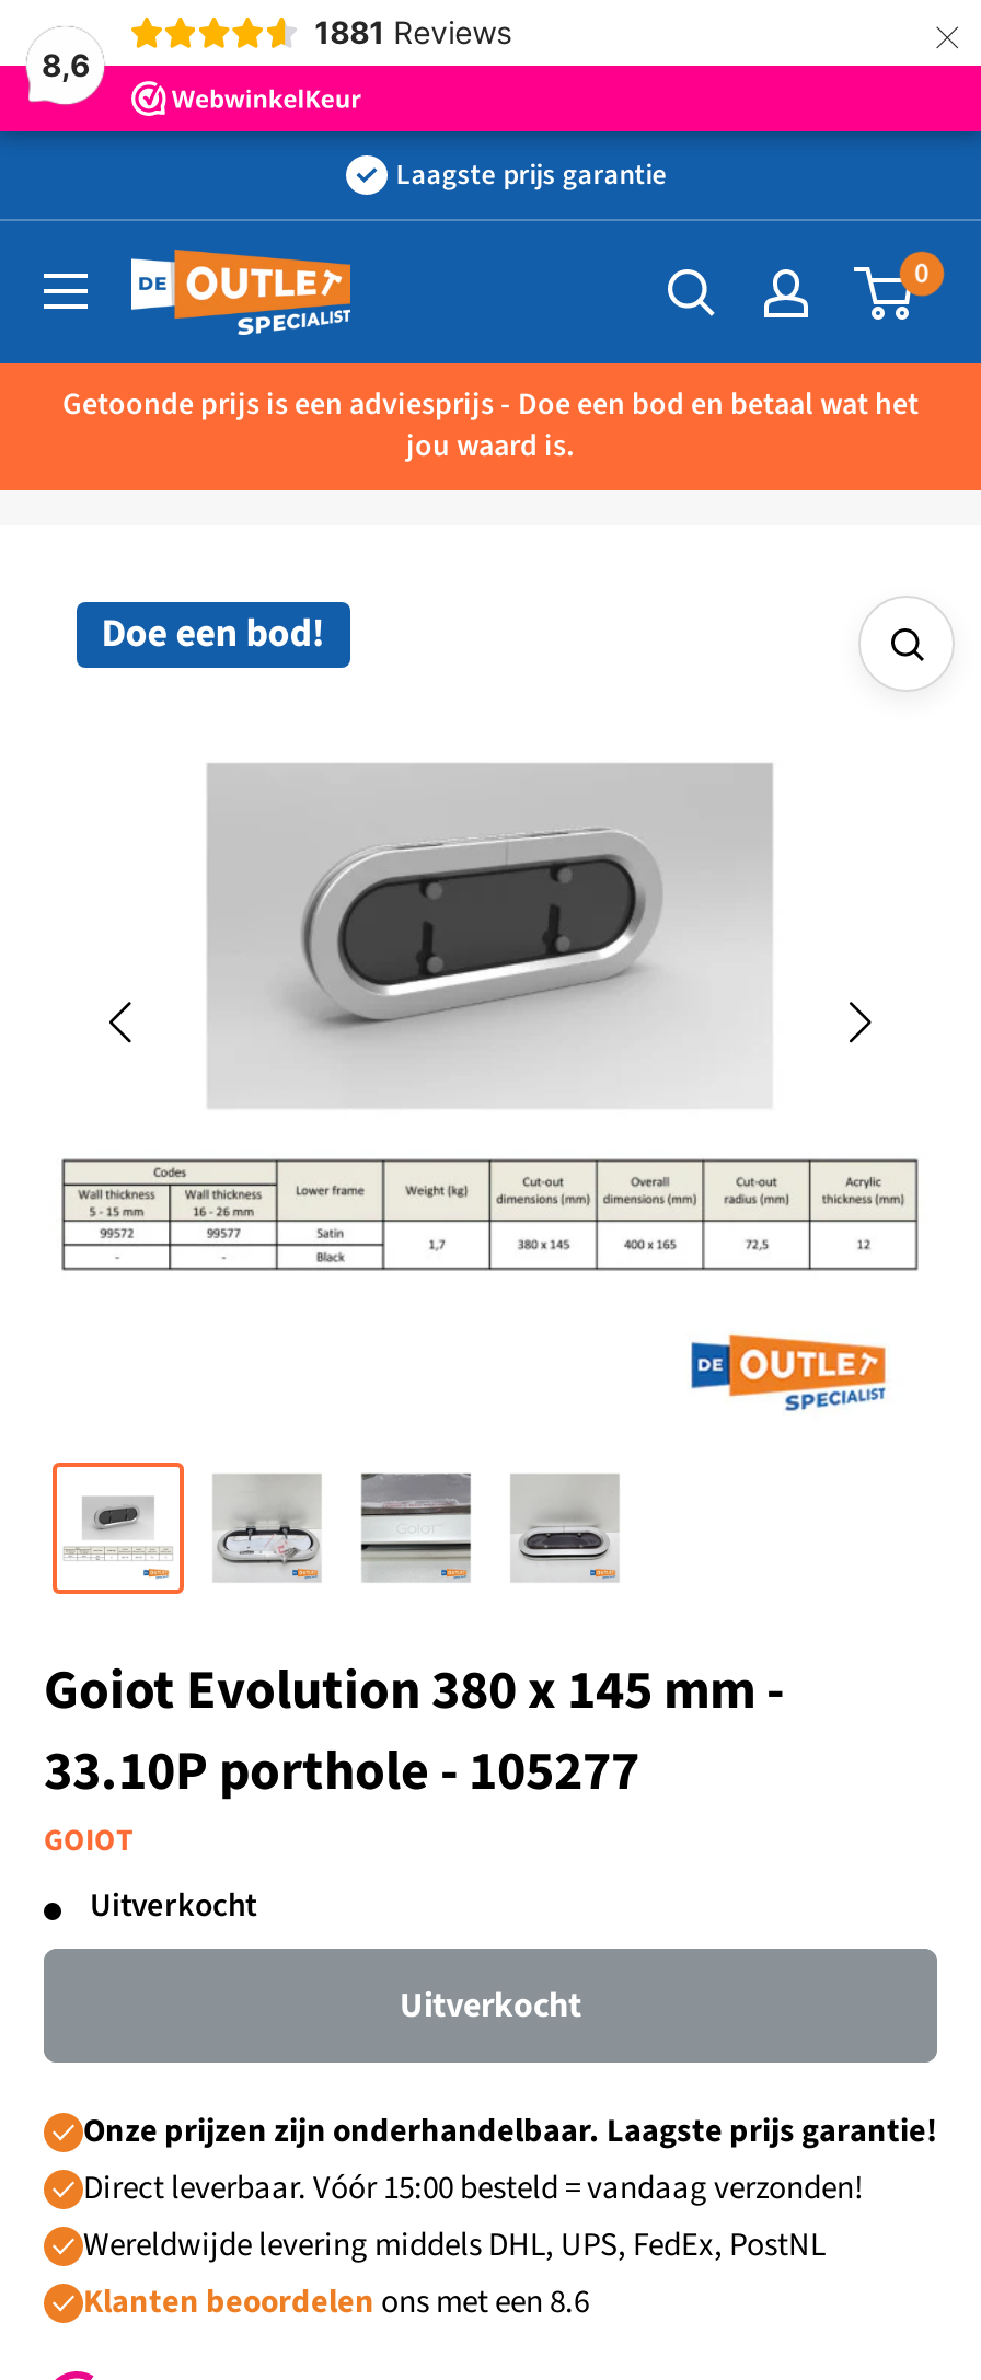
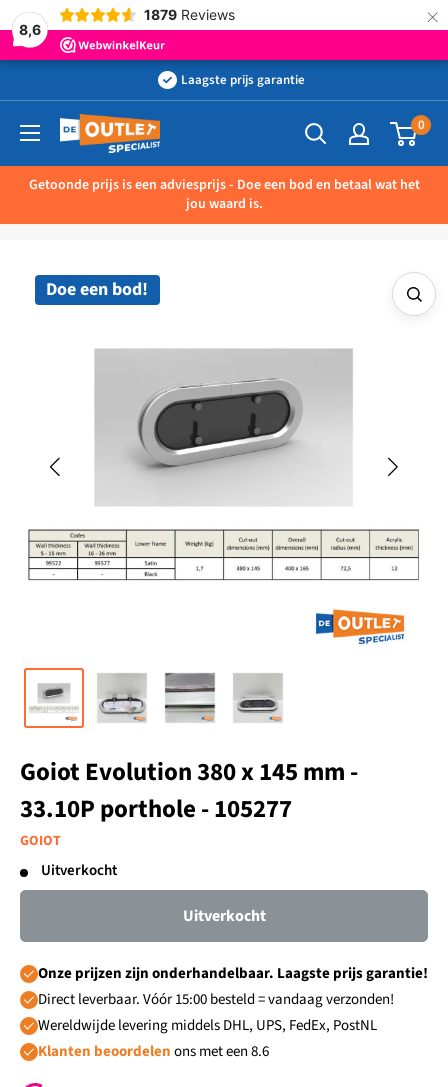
[314,13,512,50] 1881 Reviews -> [144,6,235,23] 1879 Reviews

